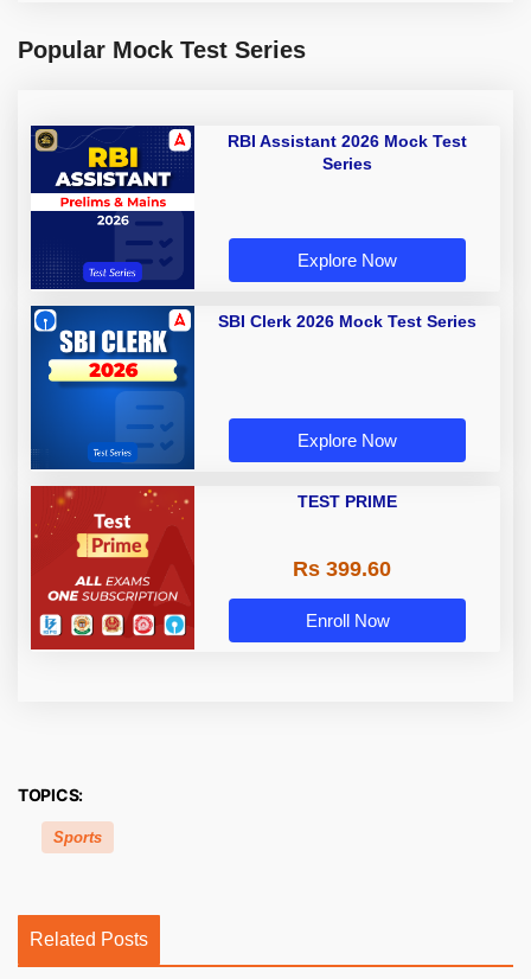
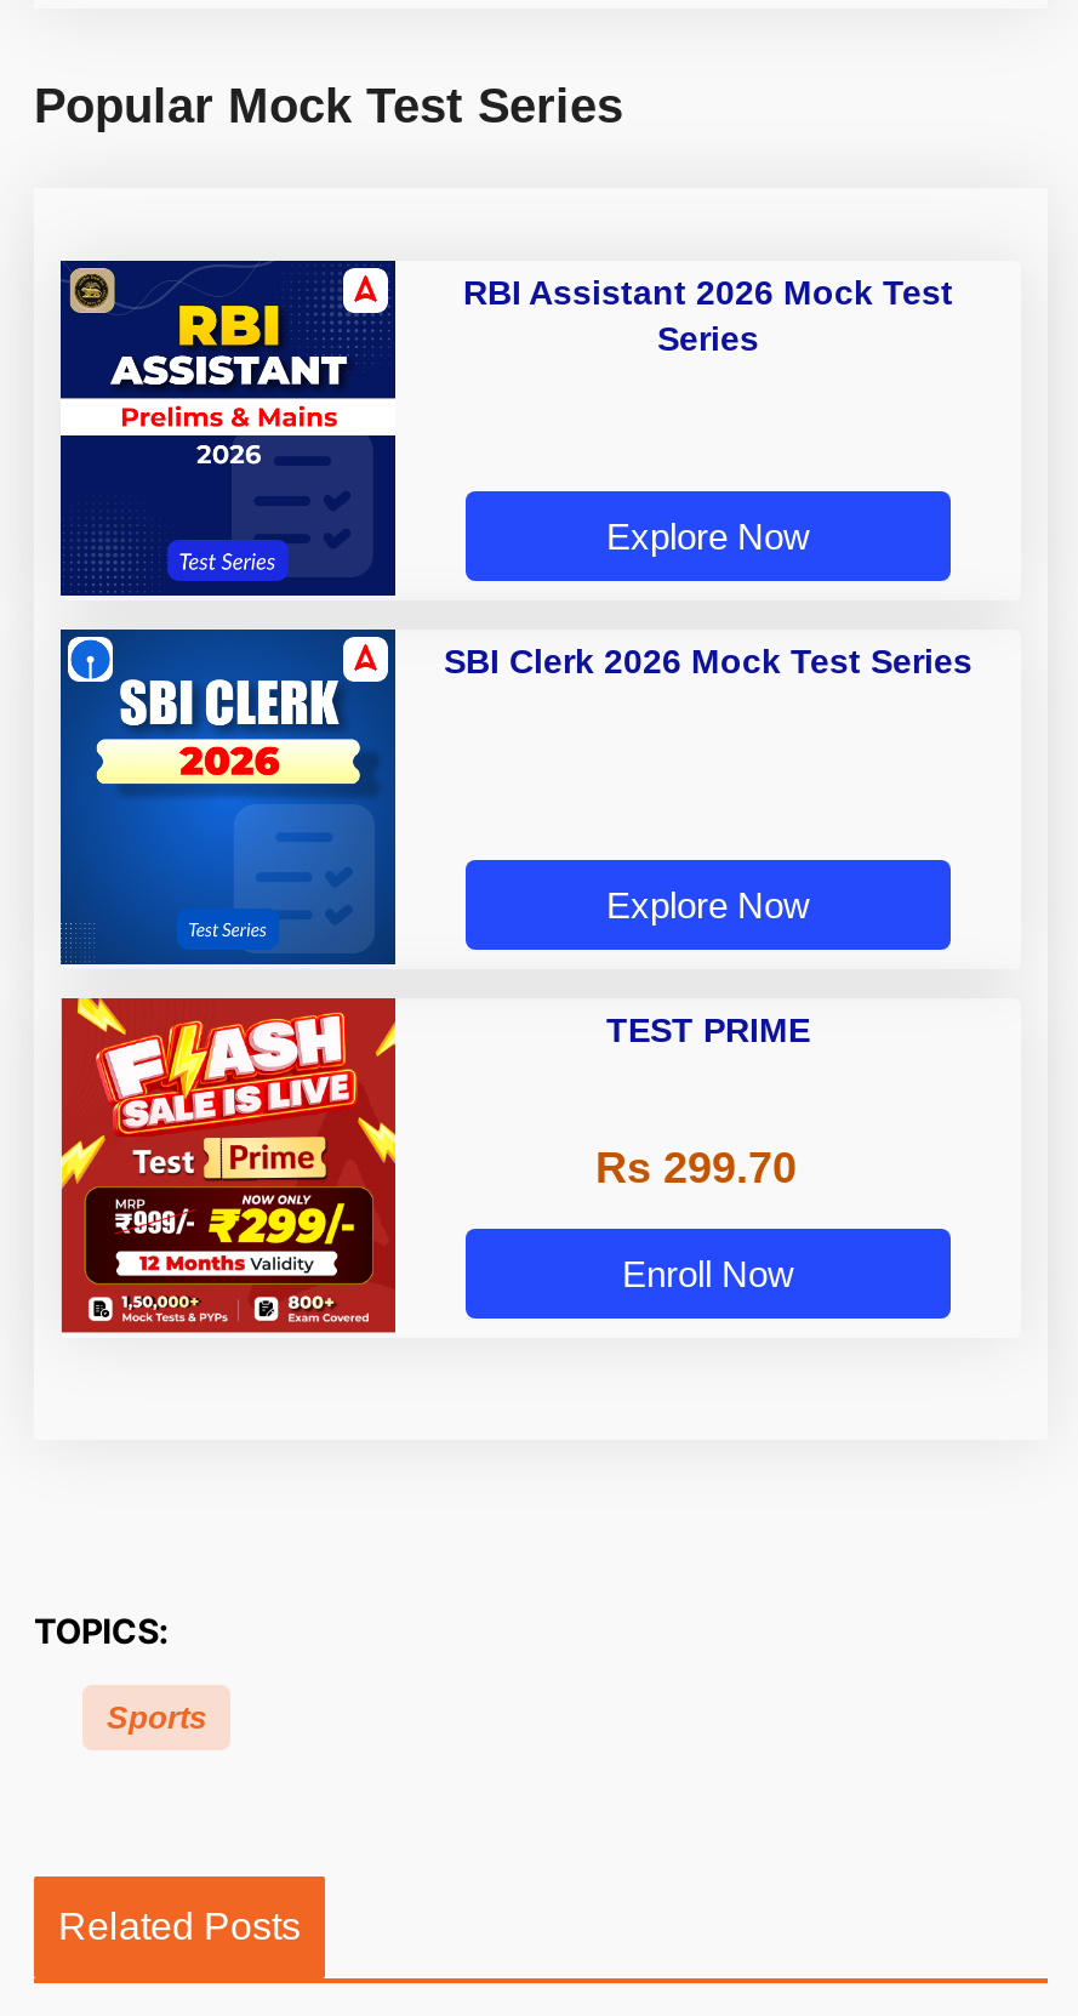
[30,485,196,644] [image] -> [58,996,398,1326] [image]
[292,557,391,581] Rs 399.60 -> [595,1144,797,1193] Rs 299.70

